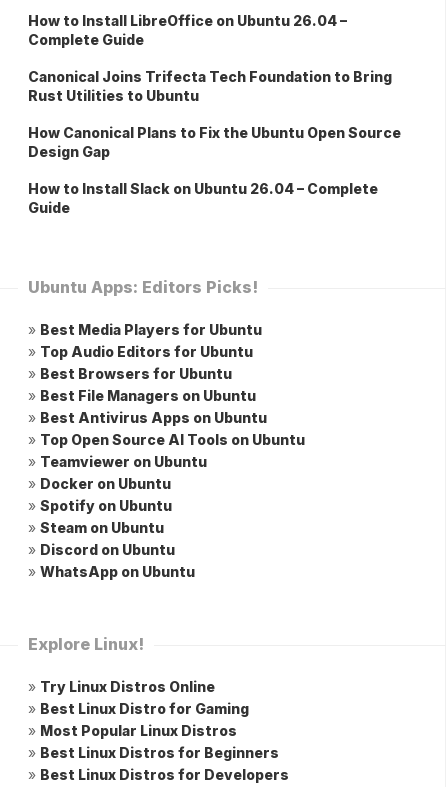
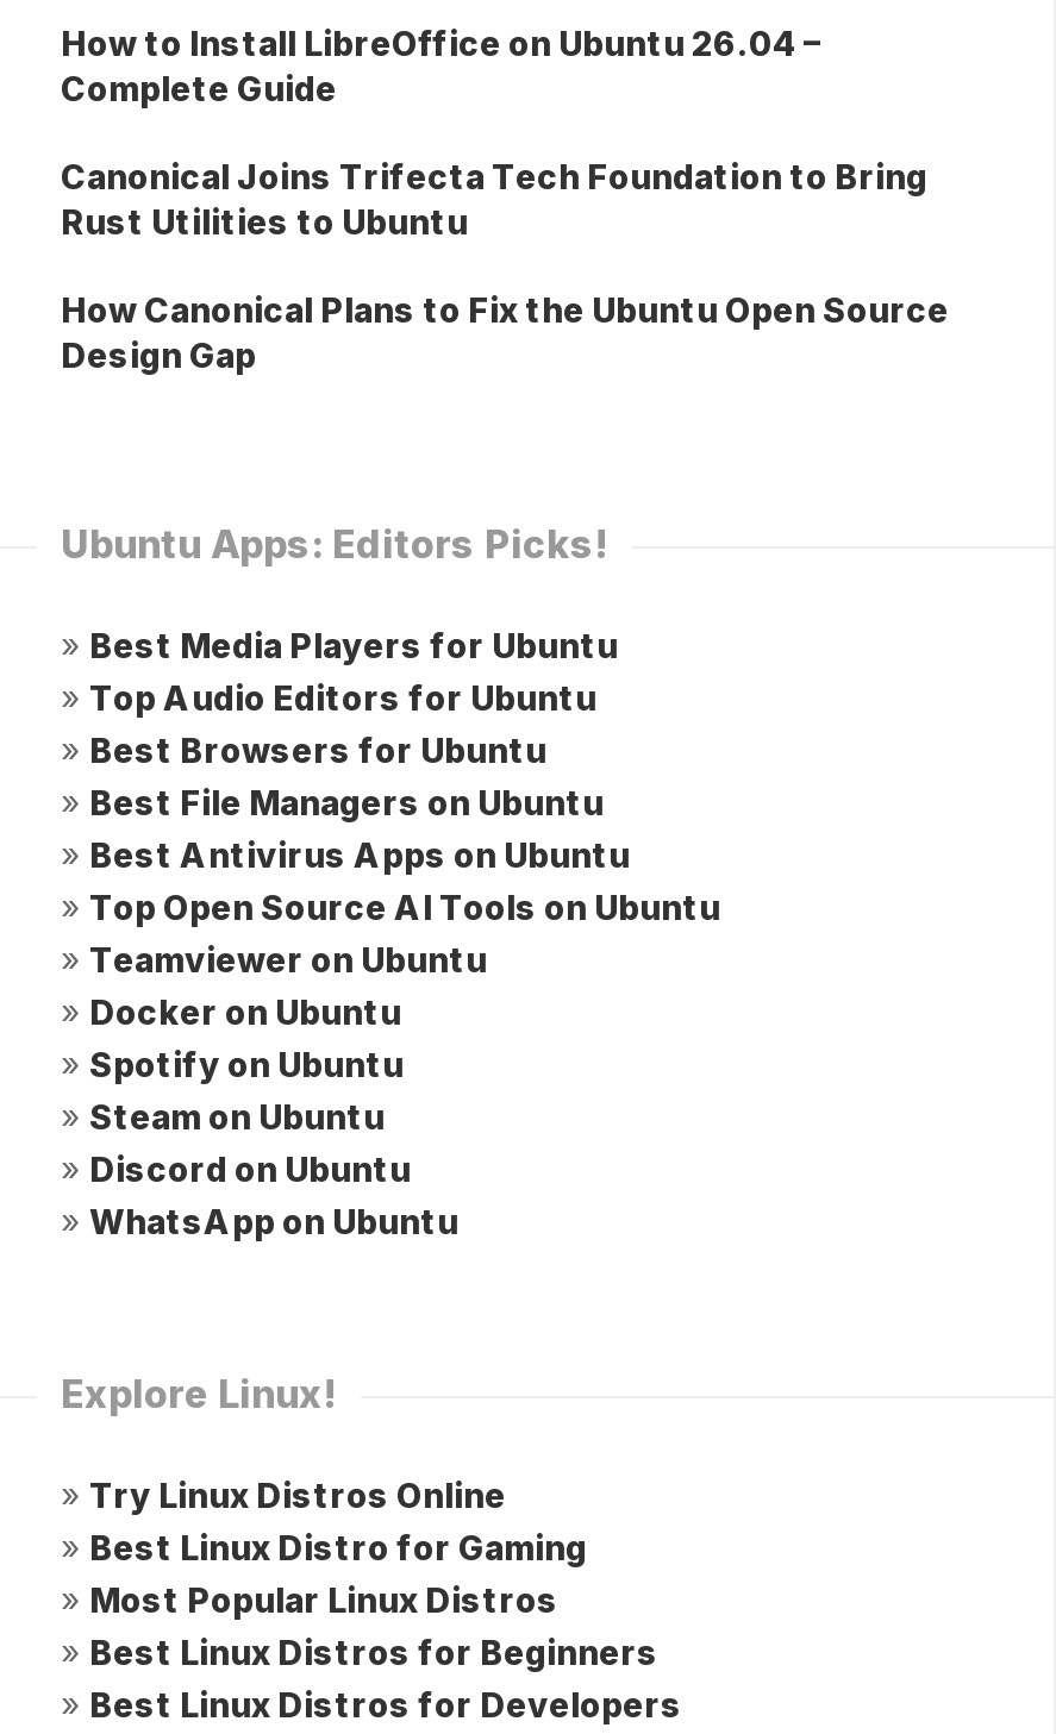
[28,180,378,216] How to Install Slack on Ubuntu 26.04 – Complete | Guide -> none

